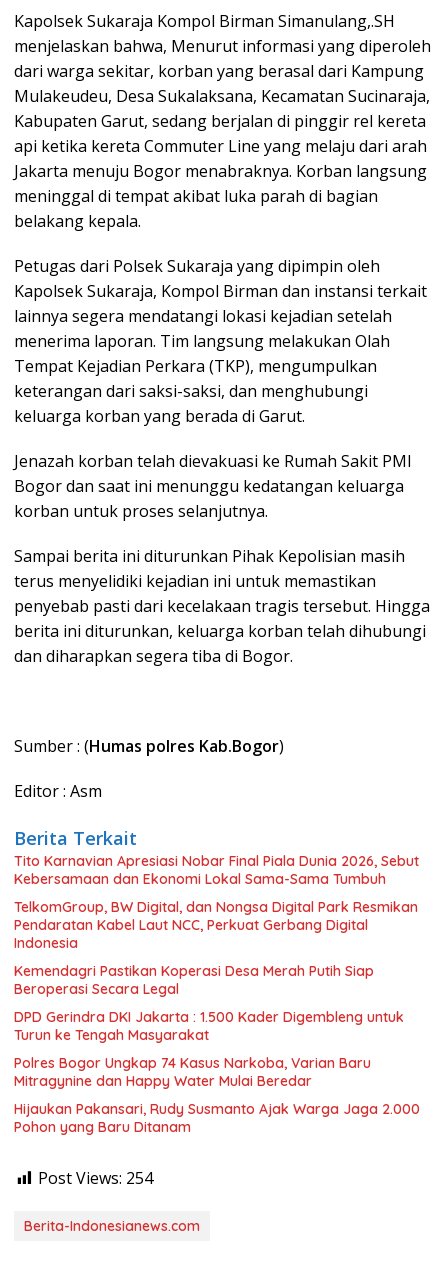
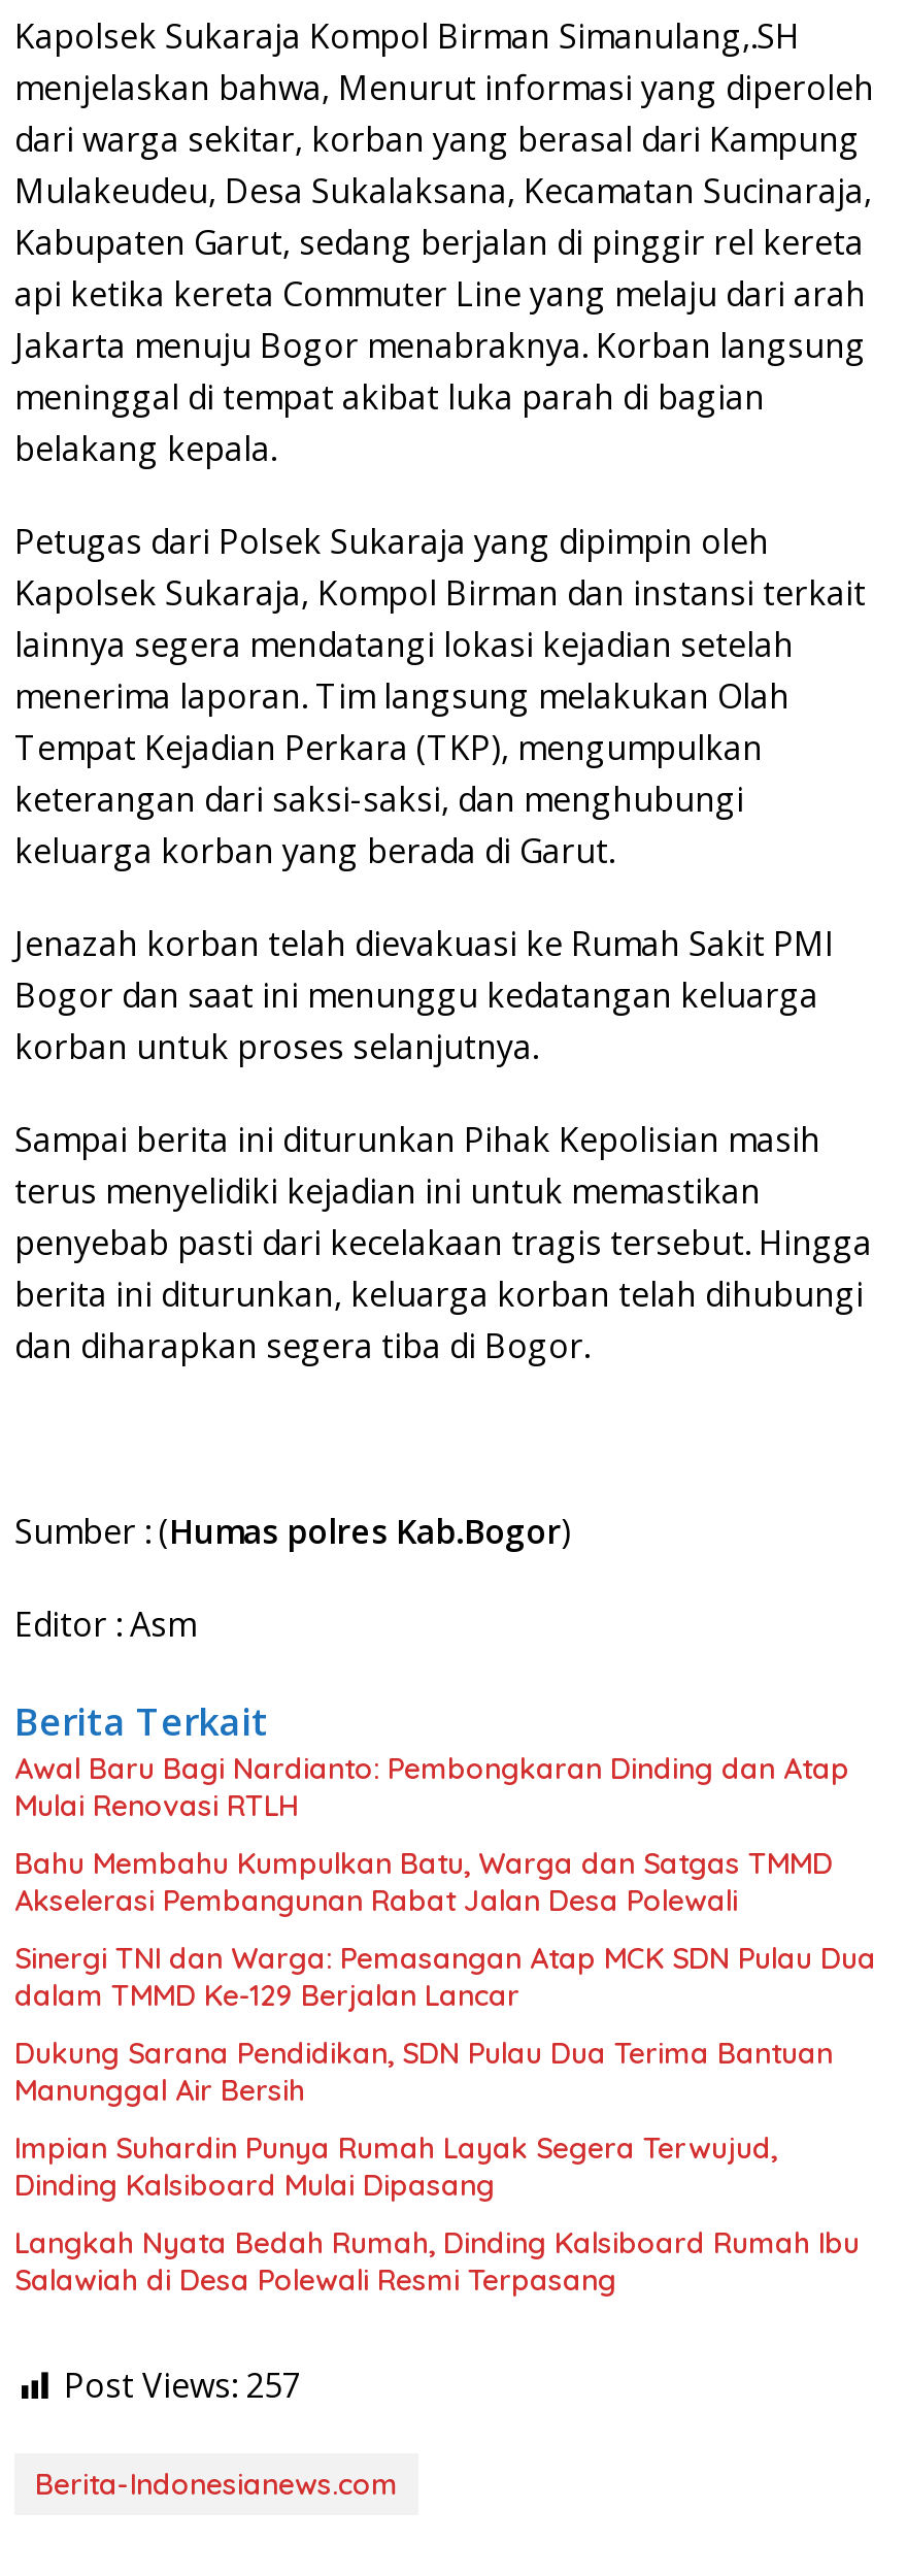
[14,852,419,888] Tito Karnavian Apresiasi Nobar Final Piala Dunia 2026, Sebut | Kebersamaan dan Ekonomi Lokal Sama-Sama Tumbuh -> [14,1750,849,1824] Awal Baru Bagi Nardianto: Pembongkaran Dinding dan Atap | Mulai Renovasi RTLH
[14,898,418,952] TelkomGroup, BW Digital, dan Nongsa Digital Park Resmikan | Pendaratan Kabel Laut NCC, Perkuat Gerbang Digital | Indonesia -> [14,1845,833,1919] Bahu Membahu Kumpulkan Batu, Warga dan Satgas TMMD | Akselerasi Pembangunan Rabat Jalan Desa Polewali
[14,962,374,998] Kemendagri Pastikan Koperasi Desa Merah Putih Siap | Beroperasi Secara Legal -> [14,1940,876,2014] Sinergi TNI dan Warga: Pemasangan Atap MCK SDN Pulau Dua | dalam TMMD Ke-129 Berjalan Lancar
[14,1008,404,1044] DPD Gerindra DKI Jakarta : 1.500 Kader Digembleng untuk | Turun ke Tengah Masyarakat -> [14,2034,833,2109] Dukung Sarana Pendidikan, SDN Pulau Dua Terima Bantuan | Manunggal Air Bersih
[14,1054,371,1090] Polres Bogor Ungkap 74 Kasus Narkoba, Varian Baru | Mitragynine dan Happy Water Mulai Beredar -> [14,2129,777,2204] Impian Suhardin Punya Rumah Layak Segera Terwujud, | Dinding Kalsiboard Mulai Dipasang
[14,1100,420,1136] Hijaukan Pakansari, Rudy Susmanto Ajak Warga Jaga 2.000 | Pohon yang Baru Ditanam -> [14,2224,860,2298] Langkah Nyata Bedah Rumah, Dinding Kalsiboard Rumah Ibu | Salawiah di Desa Polewali Resmi Terpasang
[38,1167,153,1189] Post Views: 254 -> [64,2362,301,2408] Post Views: 257

